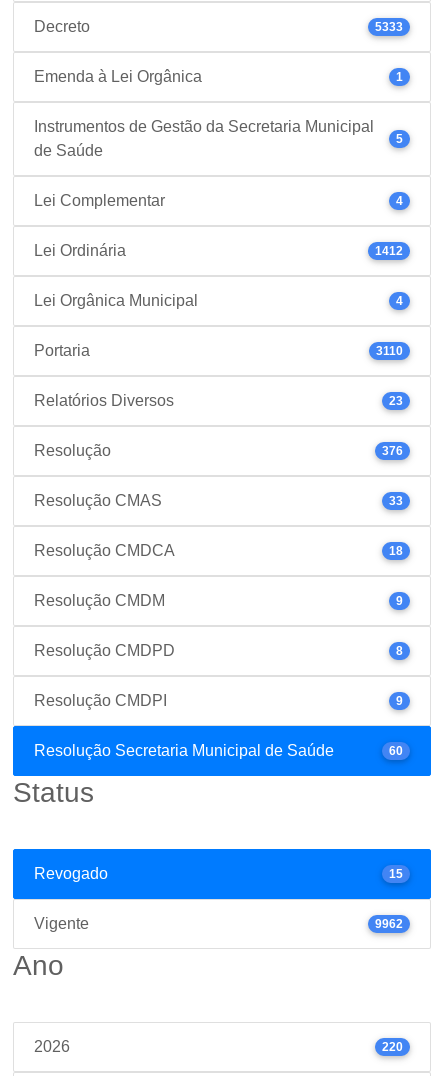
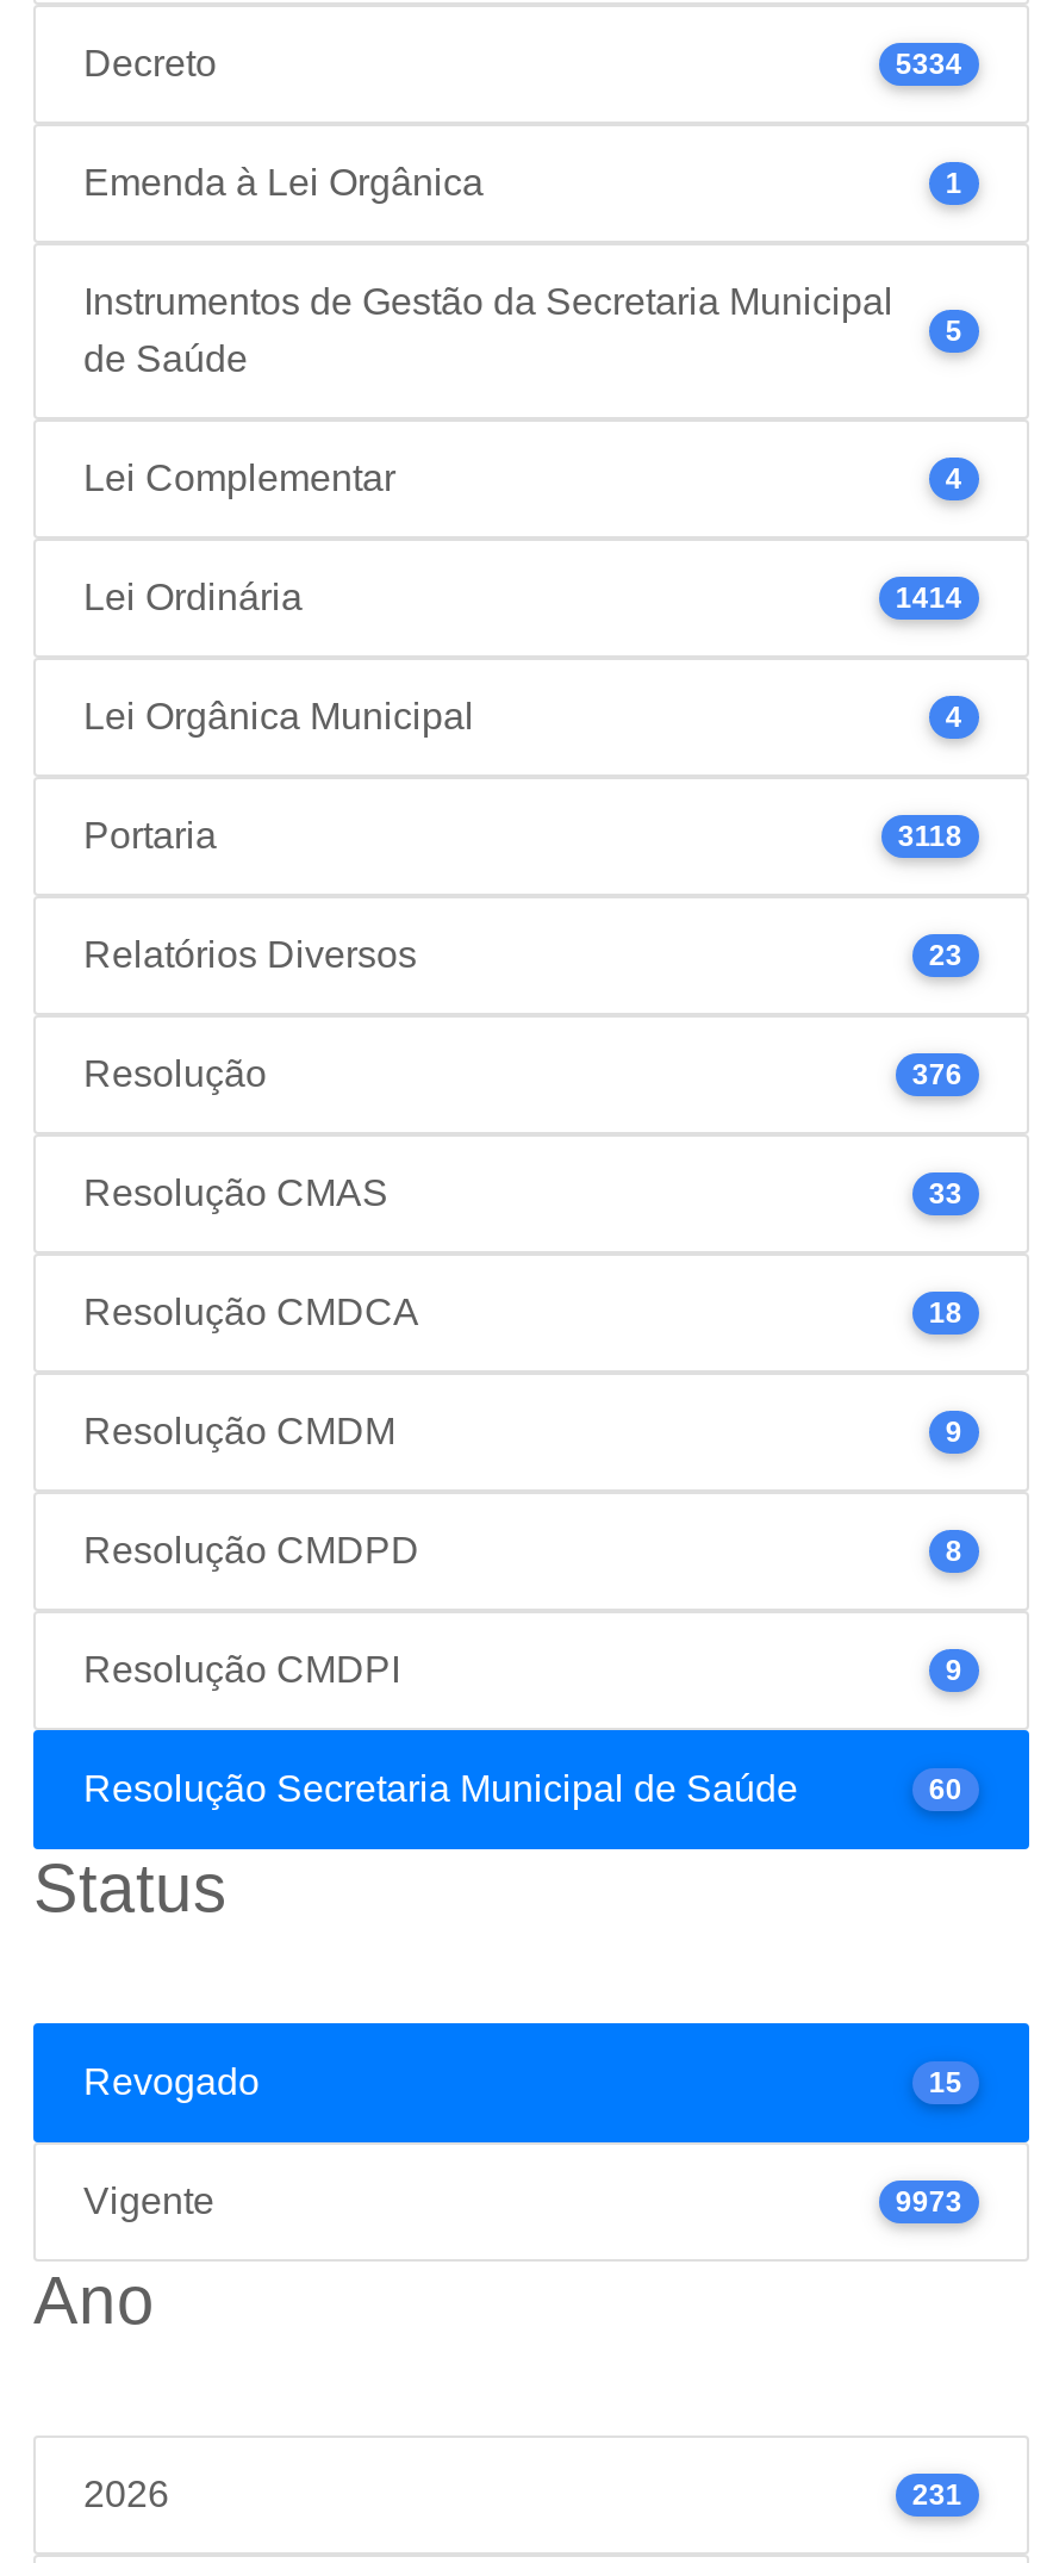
[375,20,403,34] 5333 -> [895,47,962,80] 5334
[375,244,403,258] 1412 -> [895,581,962,614] 1414
[376,344,403,358] 3110 -> [898,819,962,852] 3118
[375,917,403,931] 9962 -> [895,2184,962,2218] 9973
[382,1040,403,1054] 220 -> [912,2477,962,2511] 231

